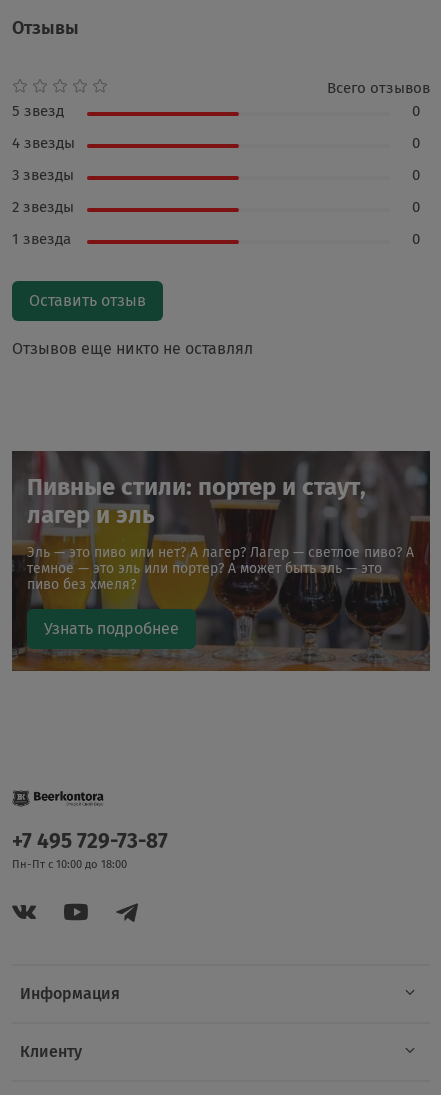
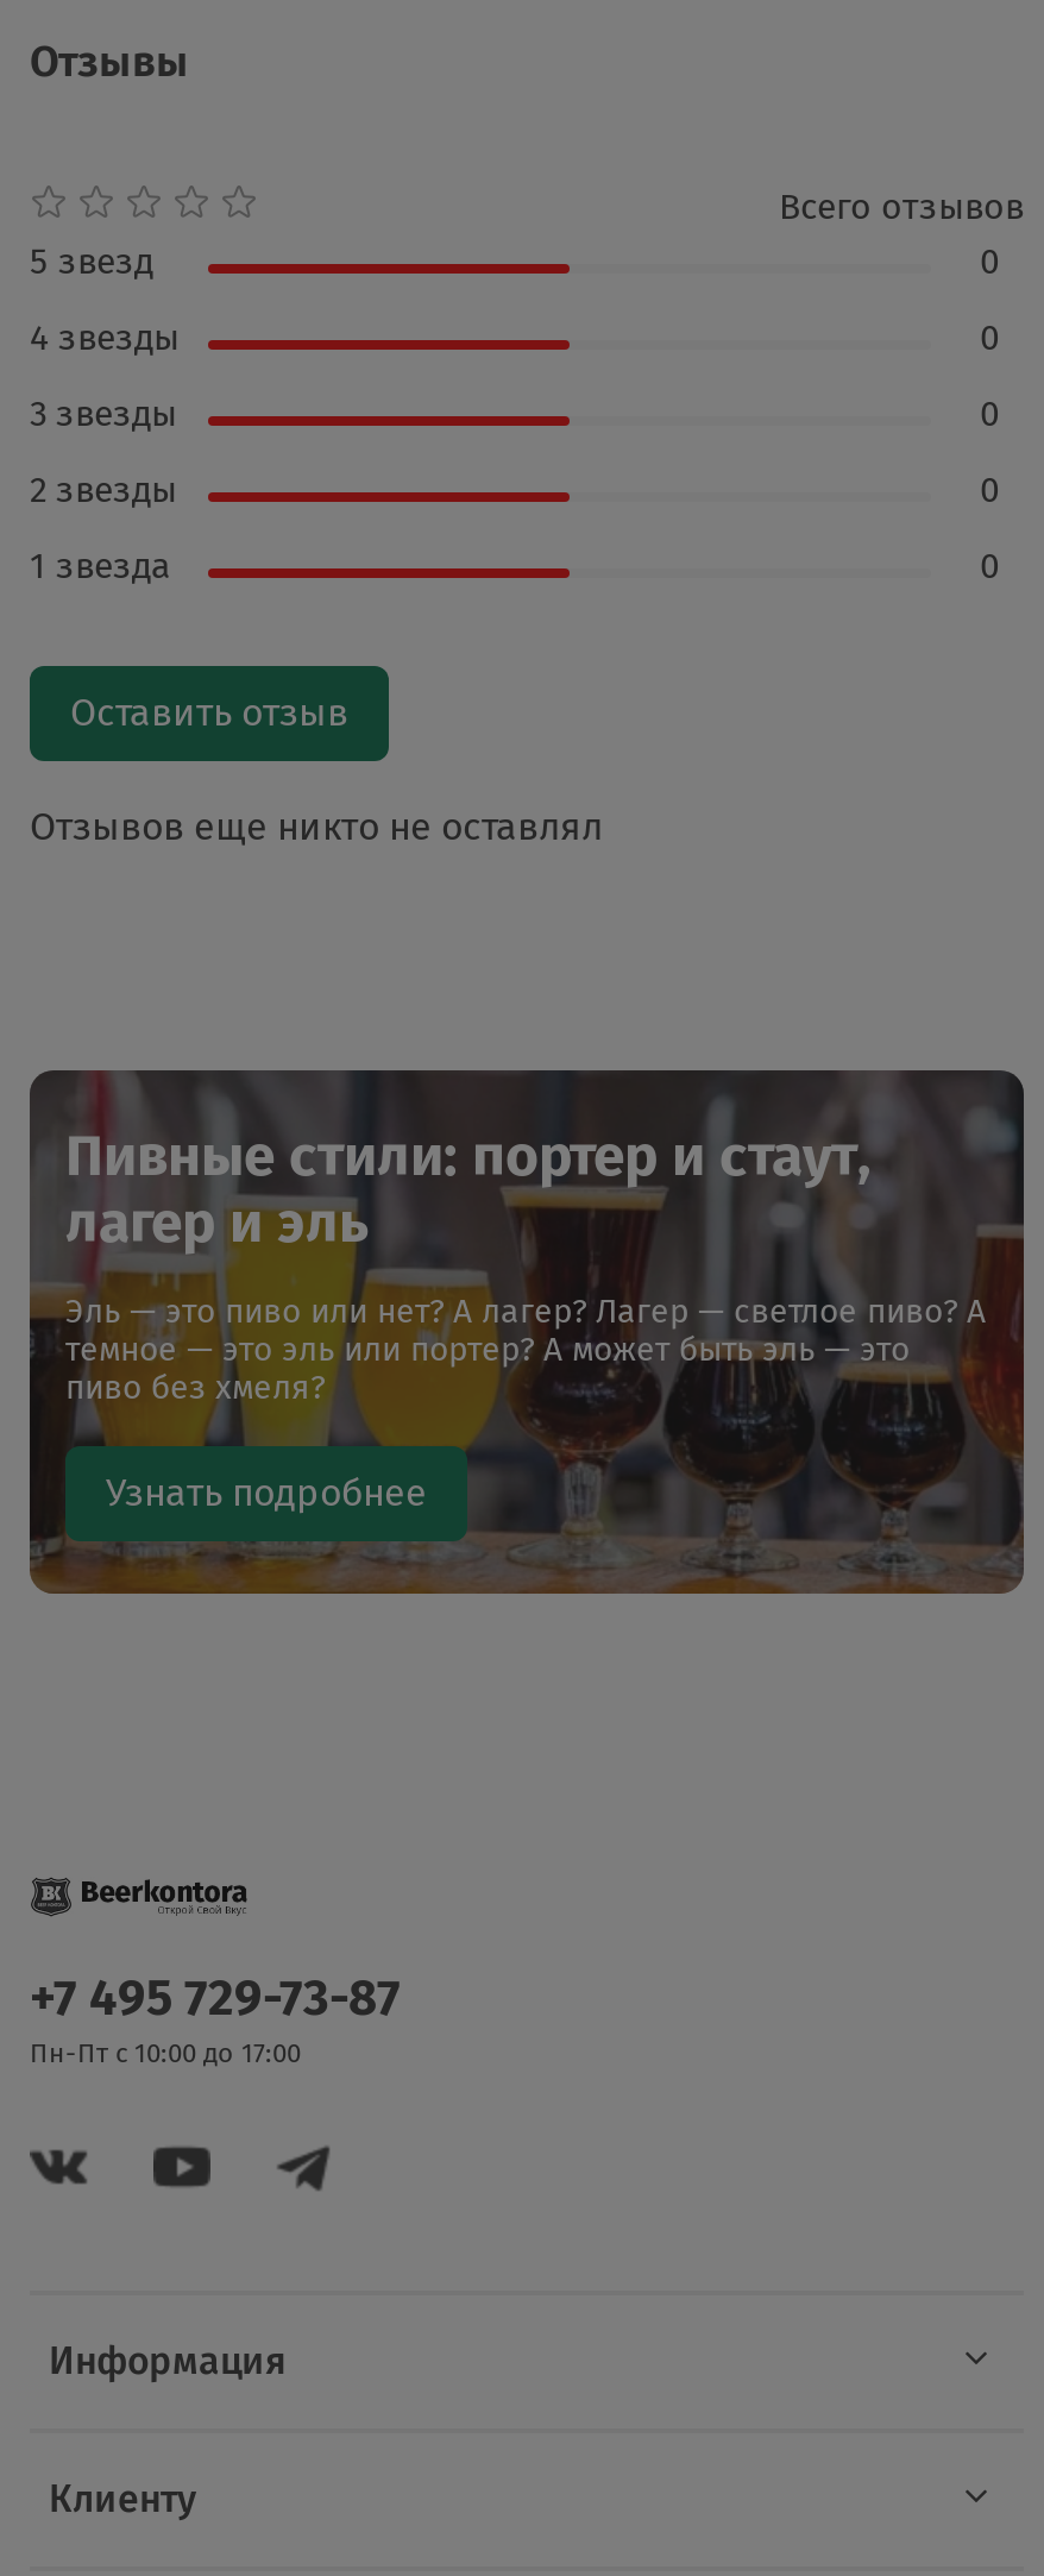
[12,858,127,871] Пн-Пт с 10:00 до 18:00 -> [30,2039,301,2070] Пн-Пт с 10:00 до 17:00

